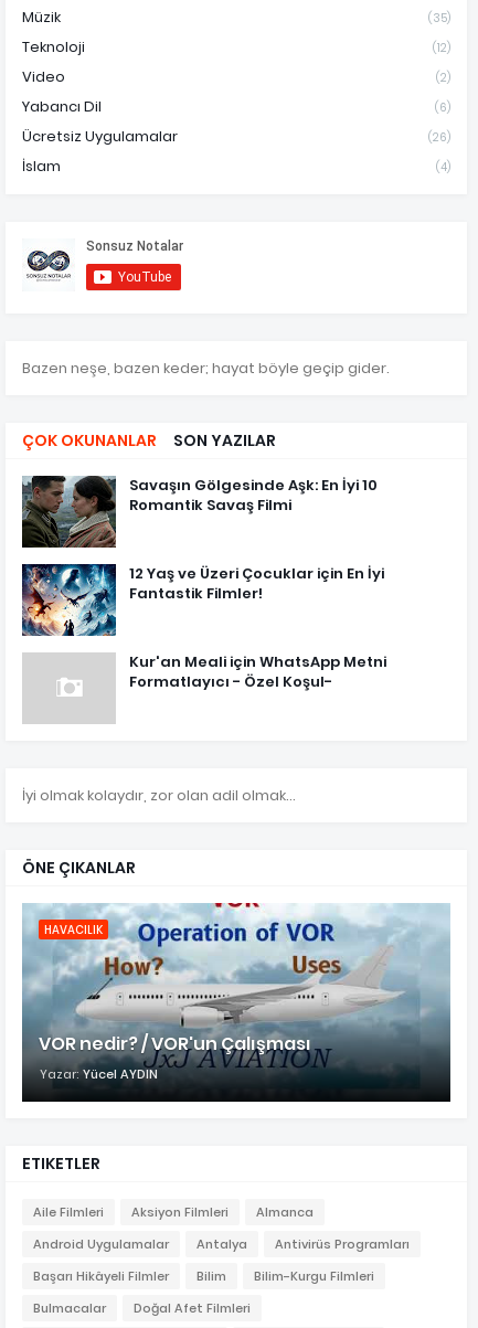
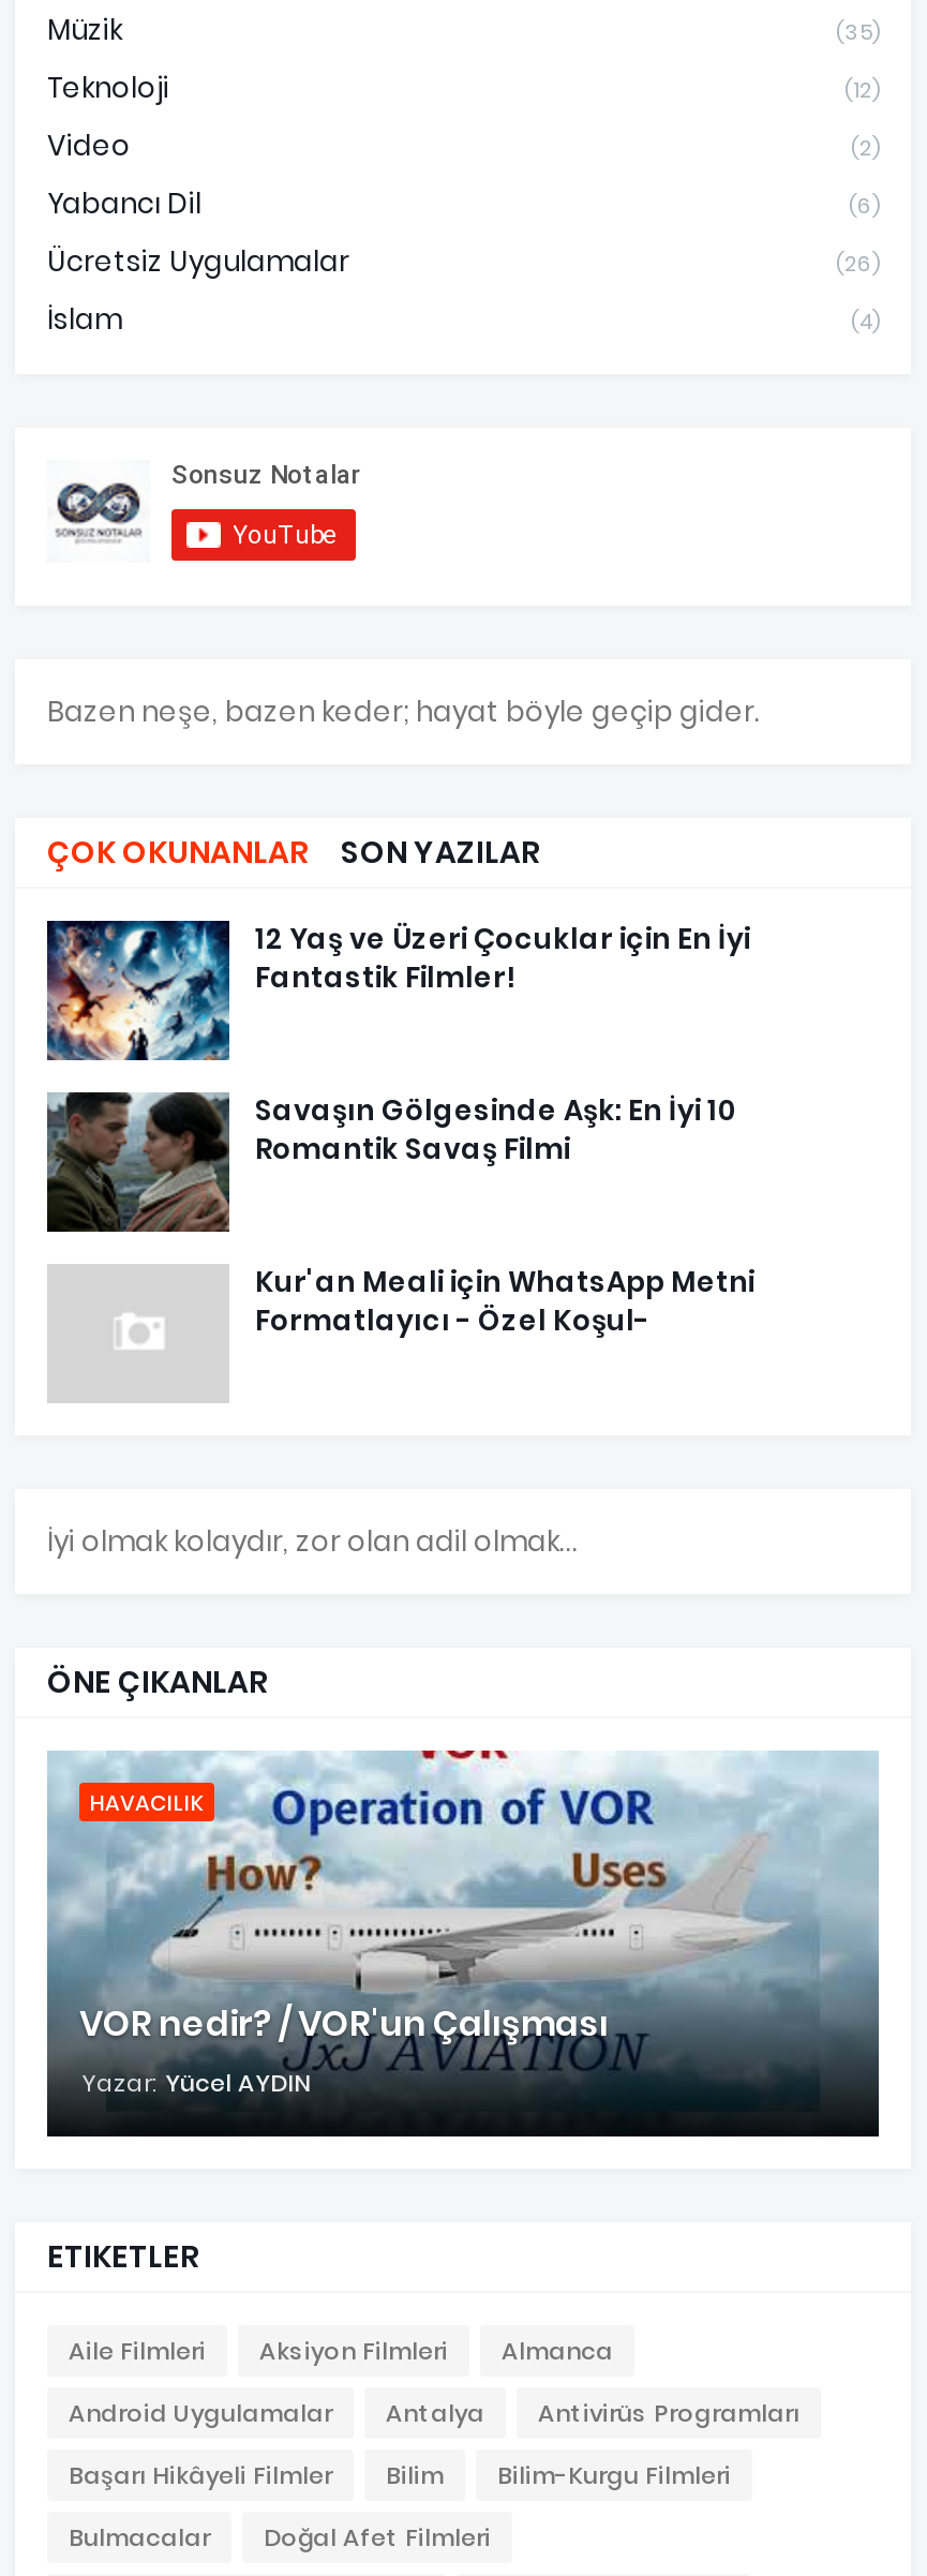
moved [20,475,378,550] -> [43,1090,737,1236]: [image] | Savaşın Gölgesinde Aşk: En İyi 10 | Romantik Savaş Filmi
moved [21,563,384,636] -> [45,919,750,1062]: [image] | 12 Yaş ve Üzeri Çocuklar için En İyi | Fantastik Filmler!

